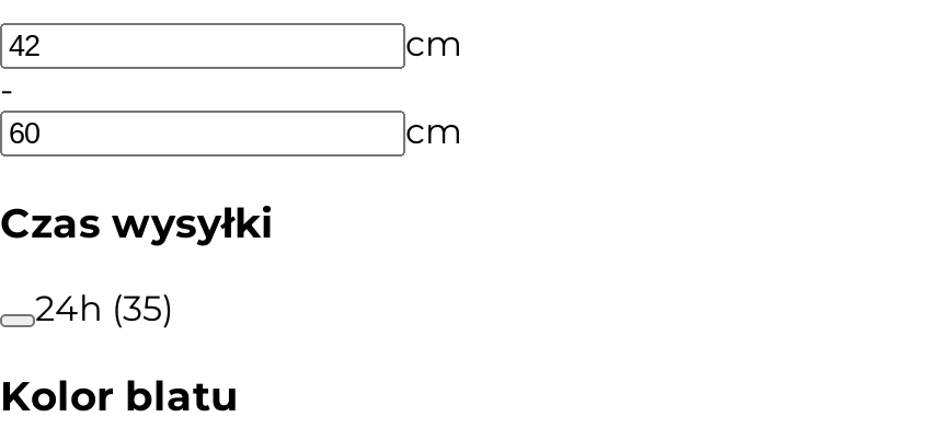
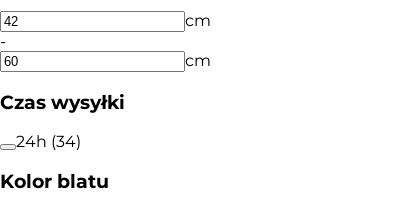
[35,289,173,330] 24h (35) -> [16,132,81,151] 24h (34)

